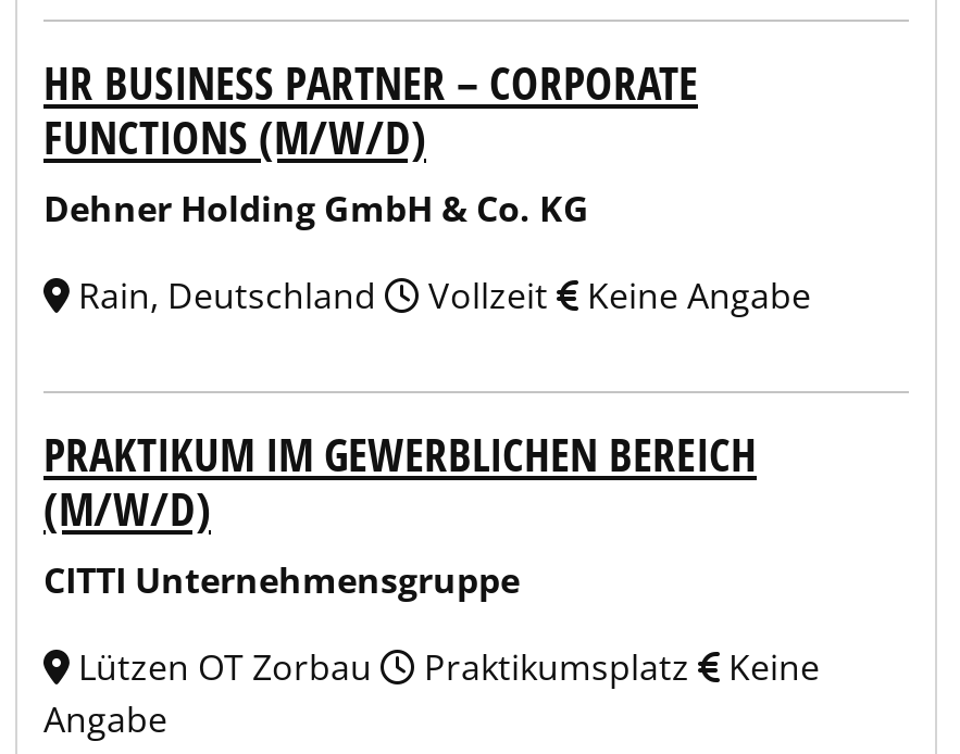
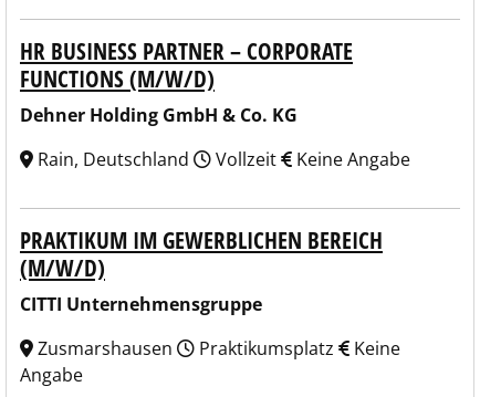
[70,643,381,691] Lützen OT Zorbau -> [33,336,177,361] Zusmarshausen

